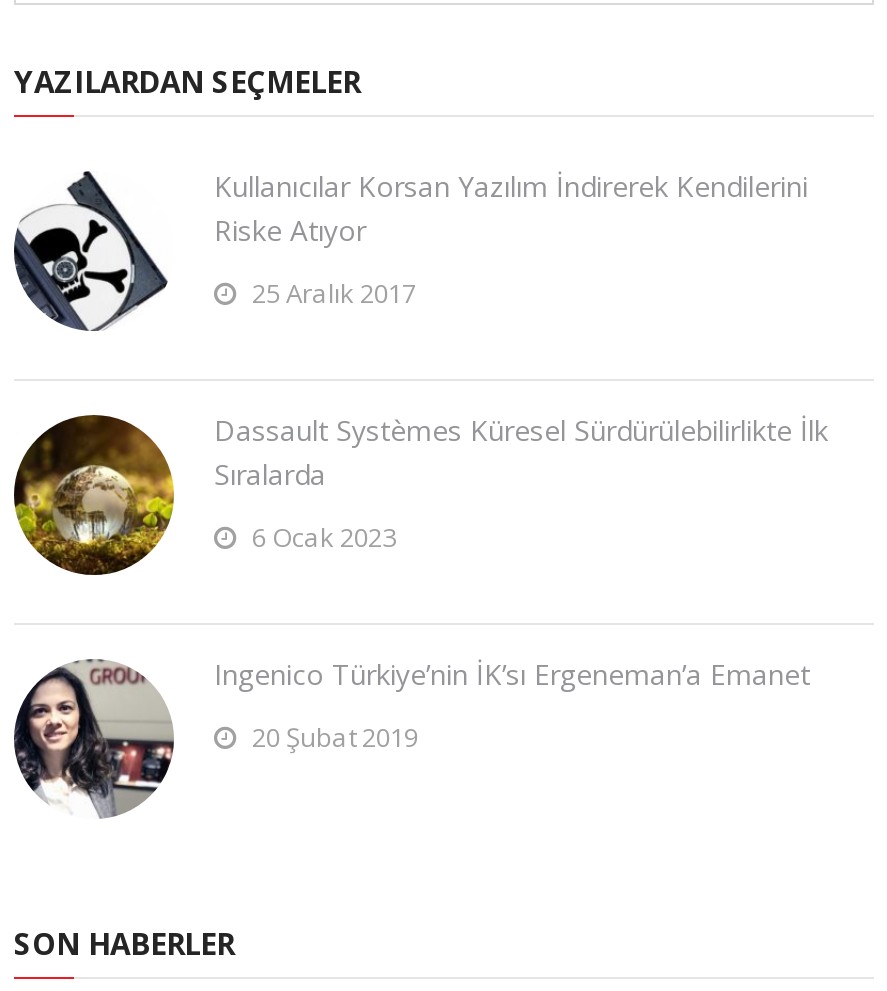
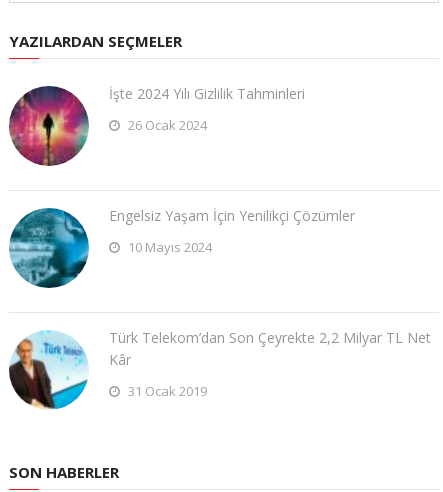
[12,167,808,331] [image] | Kullanıcılar Korsan Yazılım İndirerek Kendilerini | Riske Atıyor -> [8,84,305,166] [image] | İşte 2024 Yılı Gizlilik Tahminleri
[246,275,416,311] 25 Aralık 2017 -> [125,116,207,134] 26 Ocak 2024
[12,411,828,575] [image] | Dassault Systèmes Küresel Sürdürülebilirlikte İlk | Sıralarda -> [9,206,355,288] [image] | Engelsiz Yaşam İçin Yenilikçi Çözümler
[246,519,396,555] 6 Ocak 2023 -> [125,238,212,256] 10 Mayıs 2024
[14,655,810,817] [image] | Ingenico Türkiye’nin İK’sı Ergeneman’a Emanet -> [10,328,431,410] [image] | Türk Telekom’dan Son Çeyrekte 2,2 Milyar TL Net | Kâr
[246,719,418,755] 20 Şubat 2019 -> [125,382,207,400] 31 Ocak 2019

